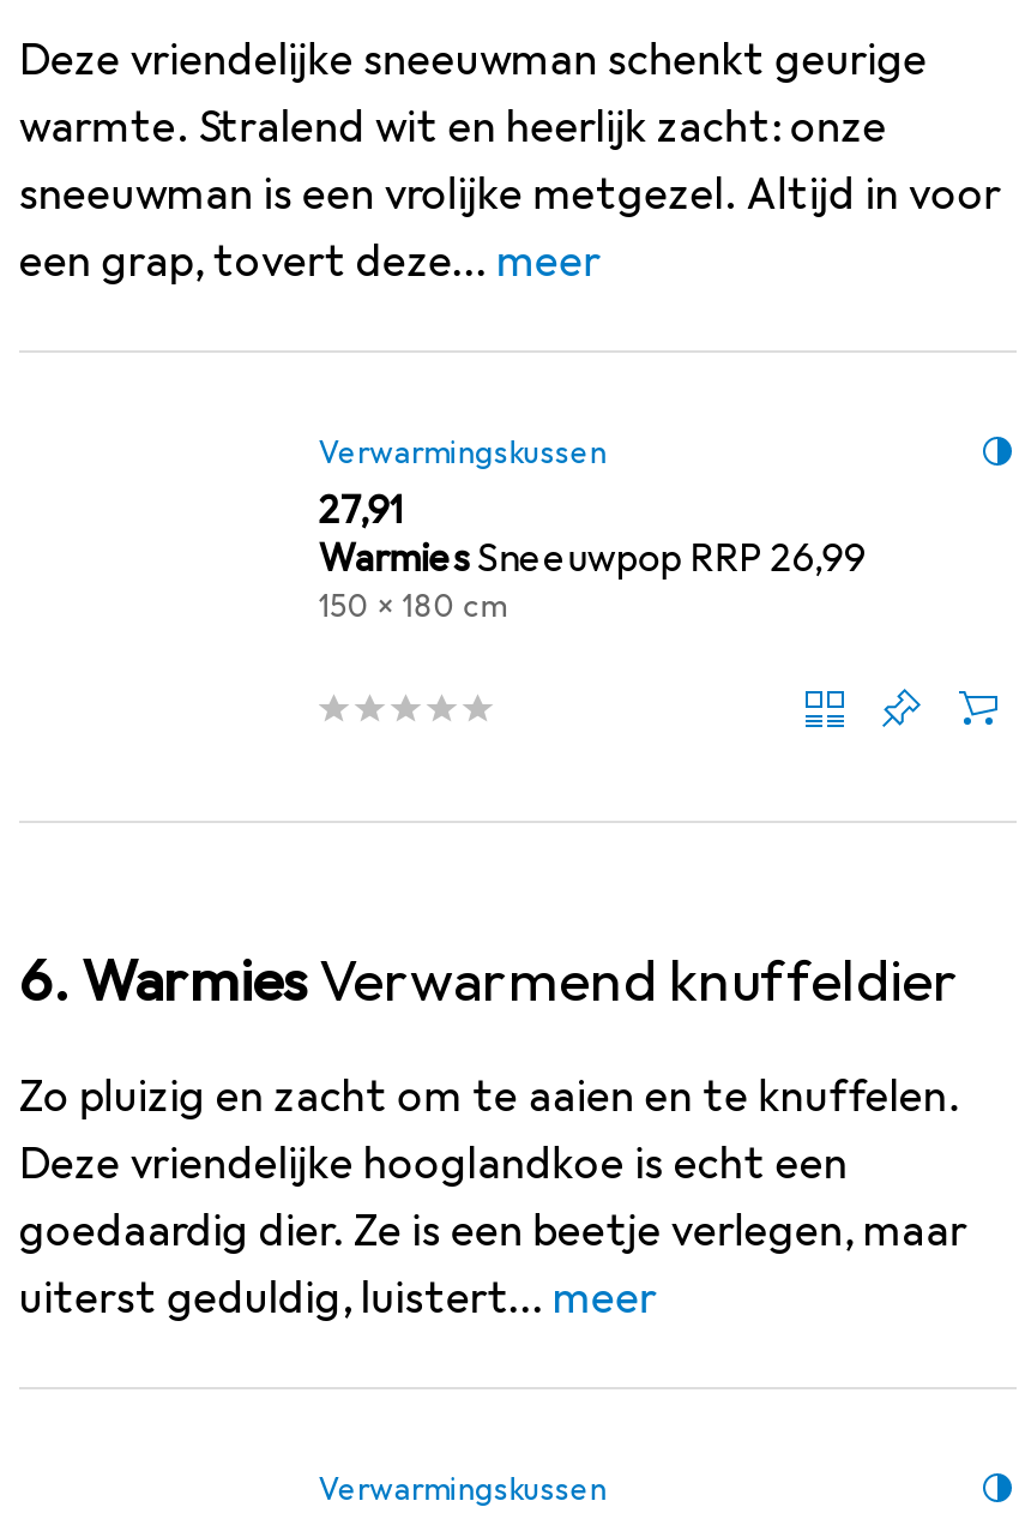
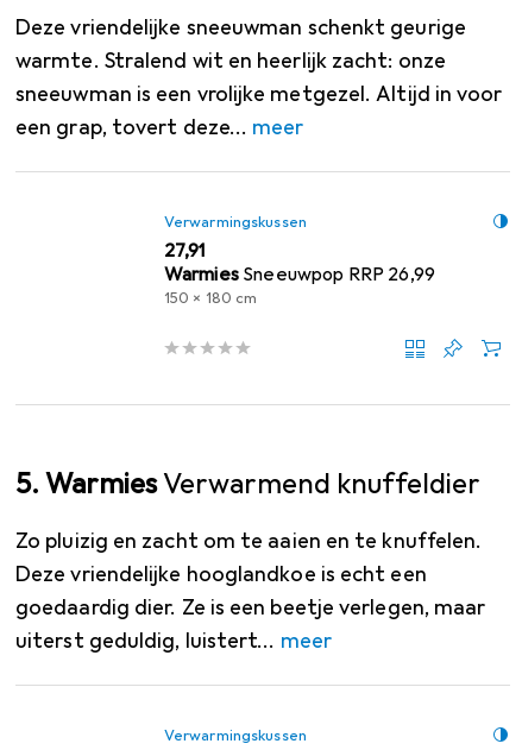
[19,945,959,1017] 6. WarmiesVerwarmend knuffeldier -> [15,466,480,502] 5. WarmiesVerwarmend knuffeldier

